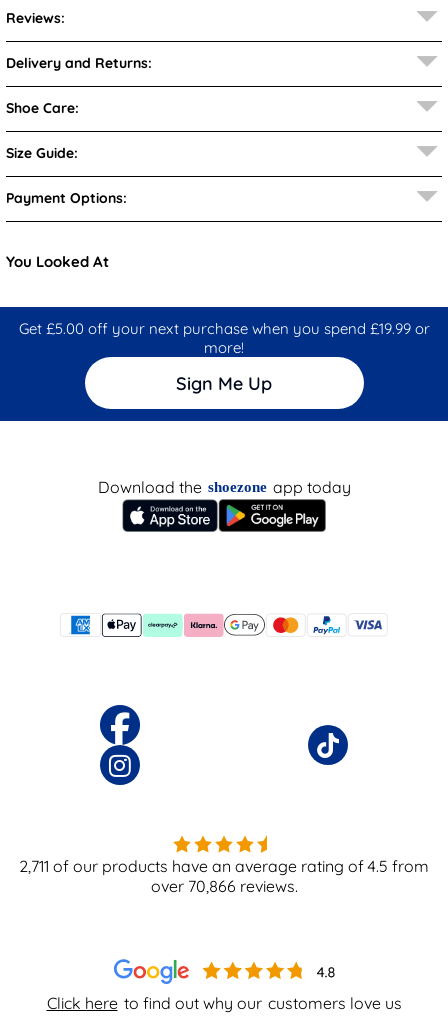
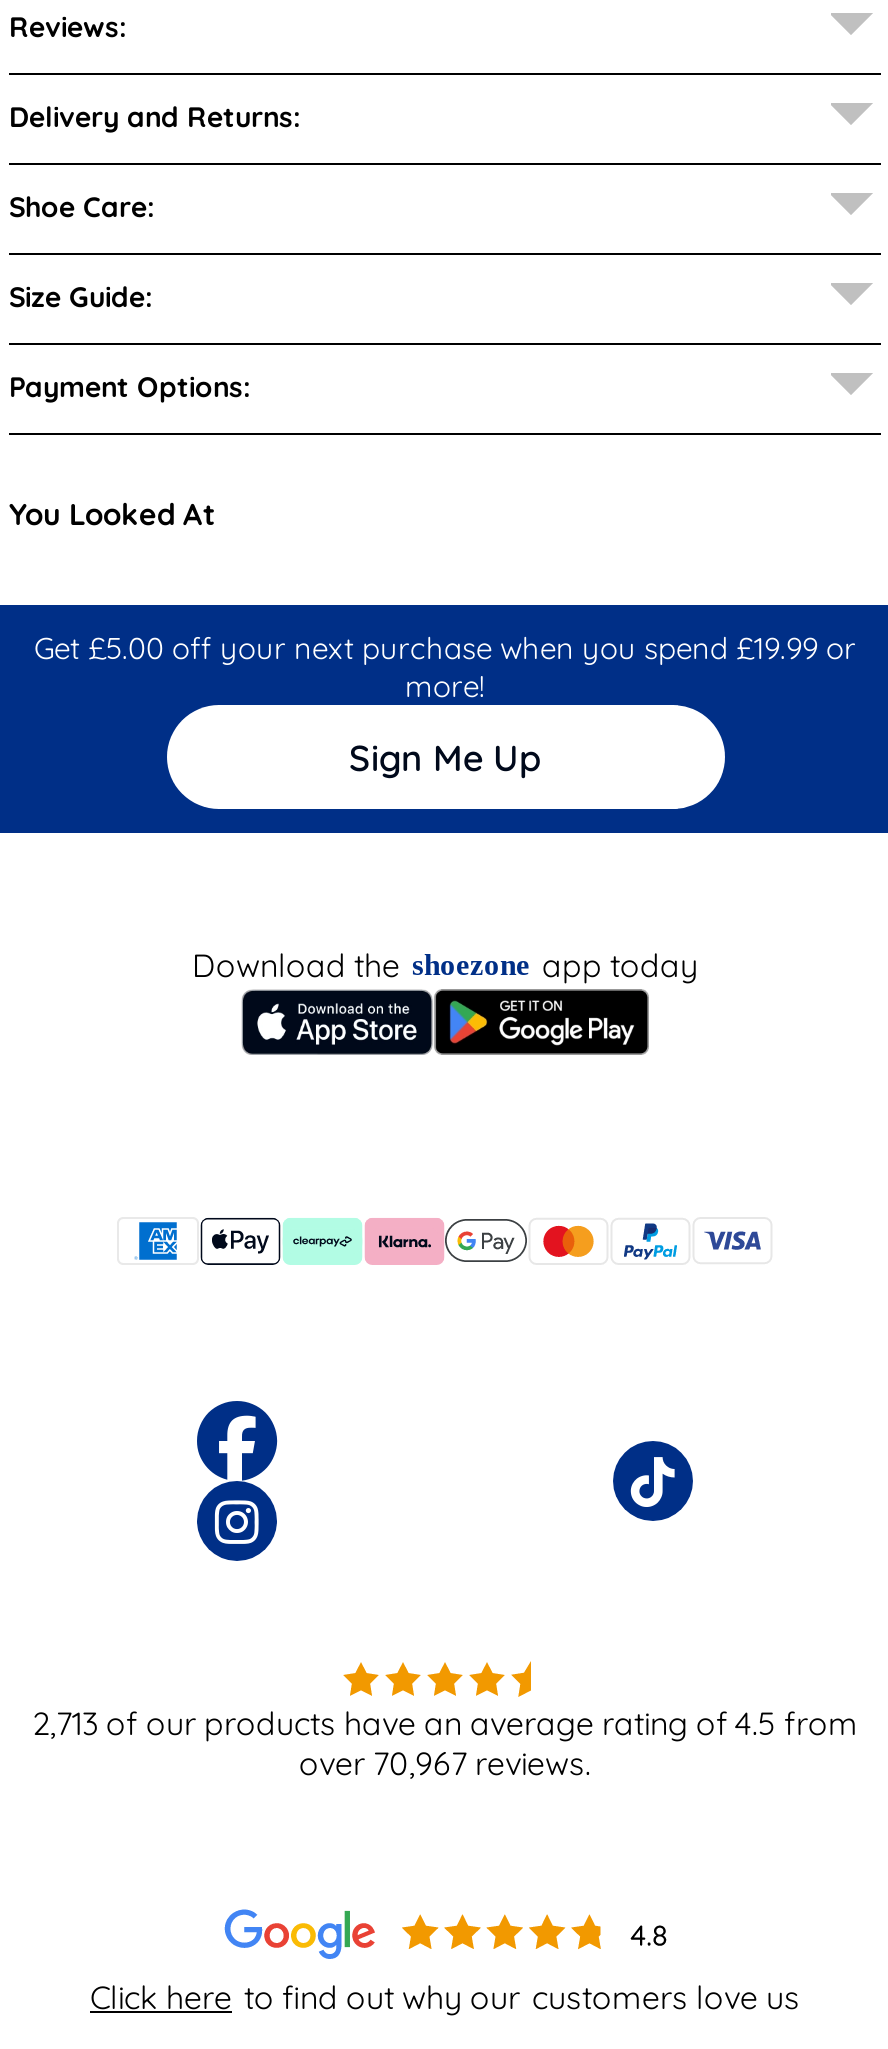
[19,855,429,875] 2,711 of our products have an average rating of 4.5 from -> [32,1702,858,1742] 2,713 of our products have an average rating of 4.5 from
[150,875,297,895] over 70,866 reviews. -> [299,1742,591,1782] over 70,967 reviews.

